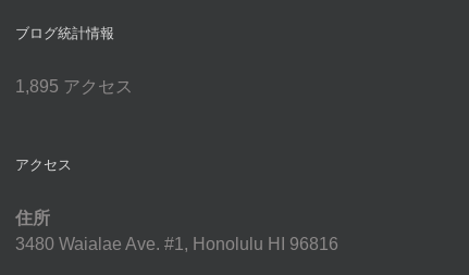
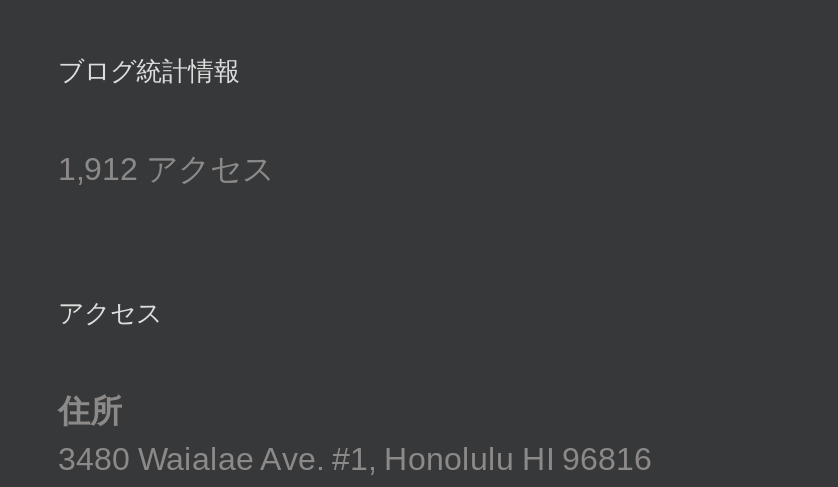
[15,78,133,96] 1,895 アクセス -> [58,152,274,186] 1,912 アクセス

